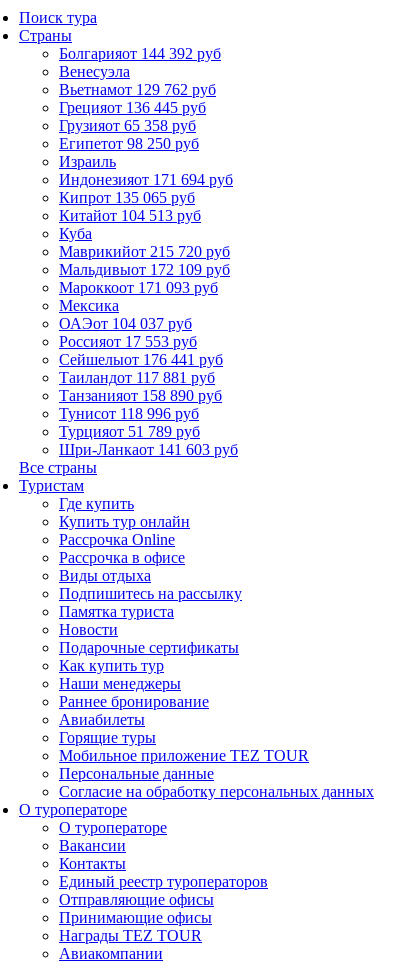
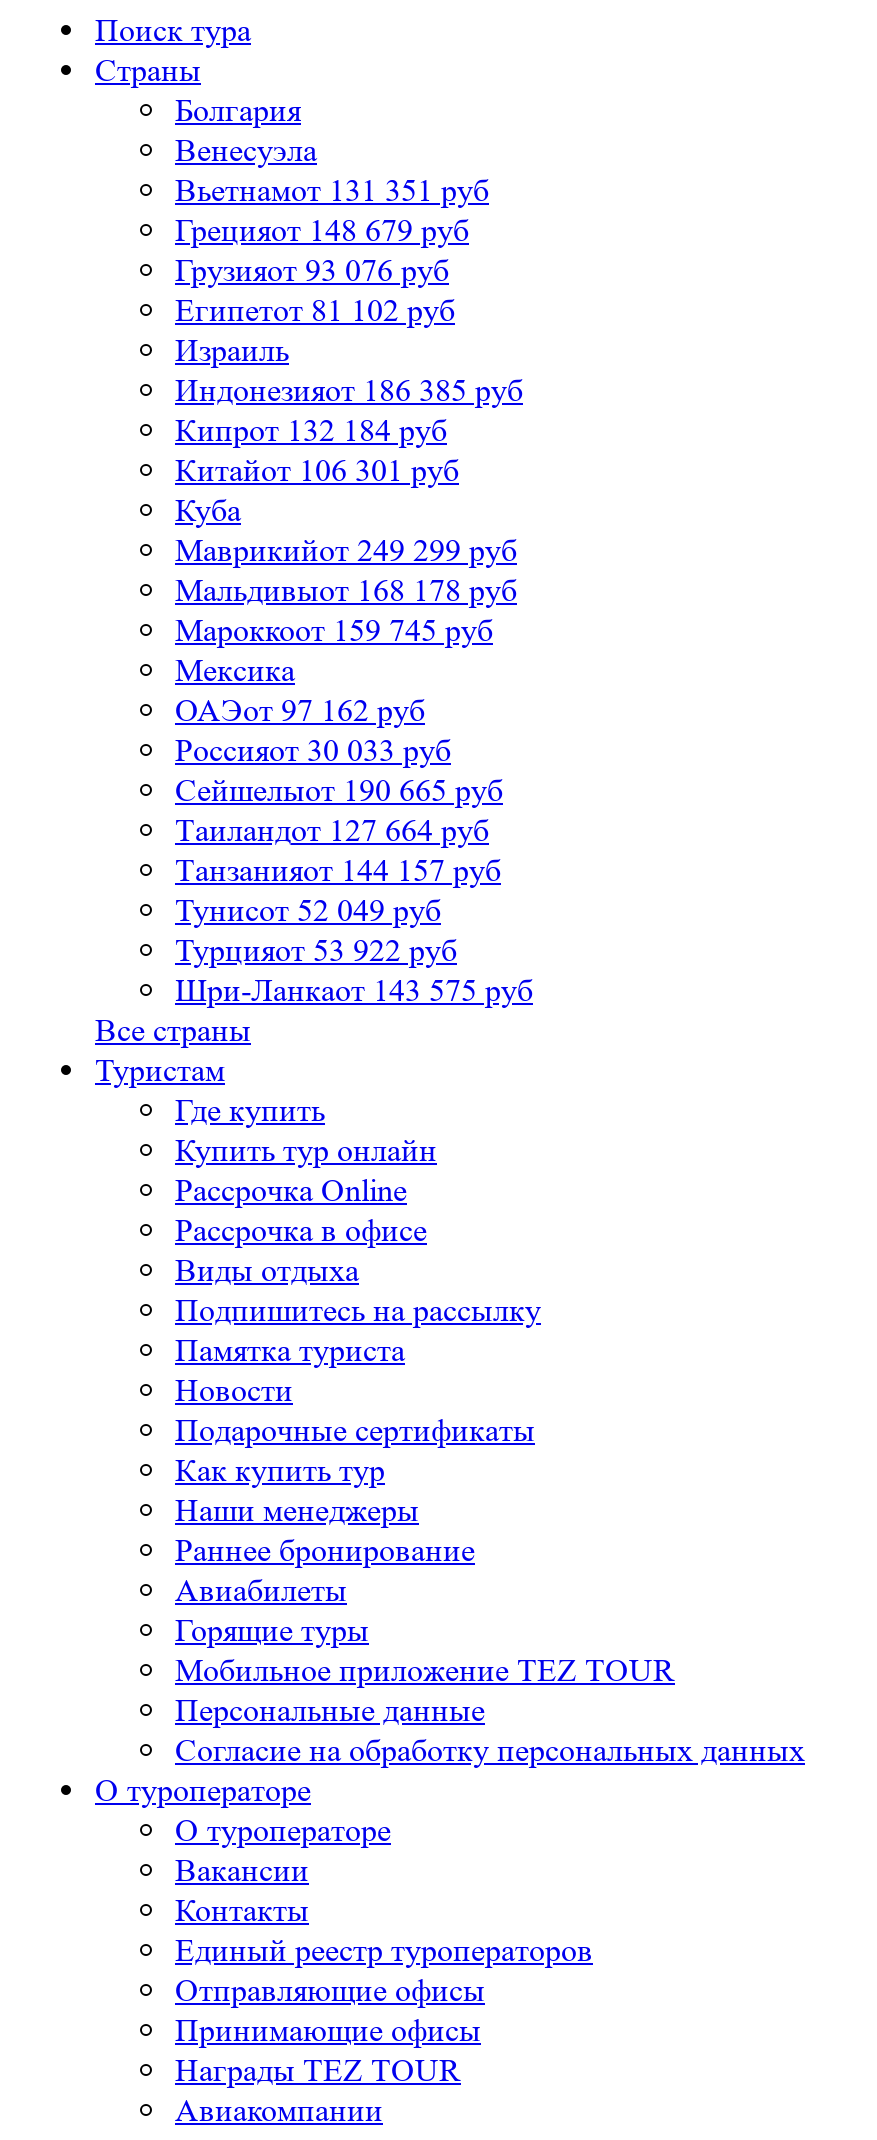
[59,45,221,62] Болгарияот 144 392 руб -> [175,91,301,129] Болгария
[59,81,216,98] Вьетнамот 129 762 руб -> [175,171,489,209] Вьетнамот 131 351 руб
[59,99,206,116] Грецияот 136 445 руб -> [175,211,469,249] Грецияот 148 679 руб
[59,117,196,134] Грузияот 65 358 руб -> [175,251,449,289] Грузияот 93 076 руб
[59,135,199,152] Египетот 98 250 руб -> [175,291,455,329] Египетот 81 102 руб
[59,171,233,188] Индонезияот 171 694 руб -> [175,371,523,409] Индонезияот 186 385 руб
[59,189,195,206] Кипрот 135 065 руб -> [175,411,447,449] Кипрот 132 184 руб
[59,207,201,224] Китайот 104 513 руб -> [175,451,459,489] Китайот 106 301 руб
[59,243,230,260] Маврикийот 215 720 руб -> [175,531,517,569] Маврикийот 249 299 руб
[59,261,230,278] Мальдивыот 172 109 руб -> [175,571,517,609] Мальдивыот 168 178 руб
[59,279,218,296] Мароккоот 171 093 руб -> [175,611,493,649] Мароккоот 159 745 руб
[59,315,192,332] ОАЭот 104 037 руб -> [175,691,425,729] ОАЭот 97 162 руб
[59,333,197,350] Россияот 17 553 руб -> [175,731,451,769] Россияот 30 033 руб
[59,351,223,368] Сейшелыот 176 441 руб -> [175,771,503,809] Сейшелыот 190 665 руб
[59,369,215,386] Таиландот 117 881 руб -> [175,811,489,849] Таиландот 127 664 руб
[59,387,222,404] Танзанияот 158 890 руб -> [175,851,501,889] Танзанияот 144 157 руб
[59,405,199,422] Тунисот 118 996 руб -> [175,891,441,929] Тунисот 52 049 руб
[59,423,200,440] Турцияот 51 789 руб -> [175,931,457,969] Турцияот 53 922 руб
[59,441,238,458] Шри-Ланкаот 141 603 руб -> [175,971,533,1009] Шри-Ланкаот 143 575 руб

